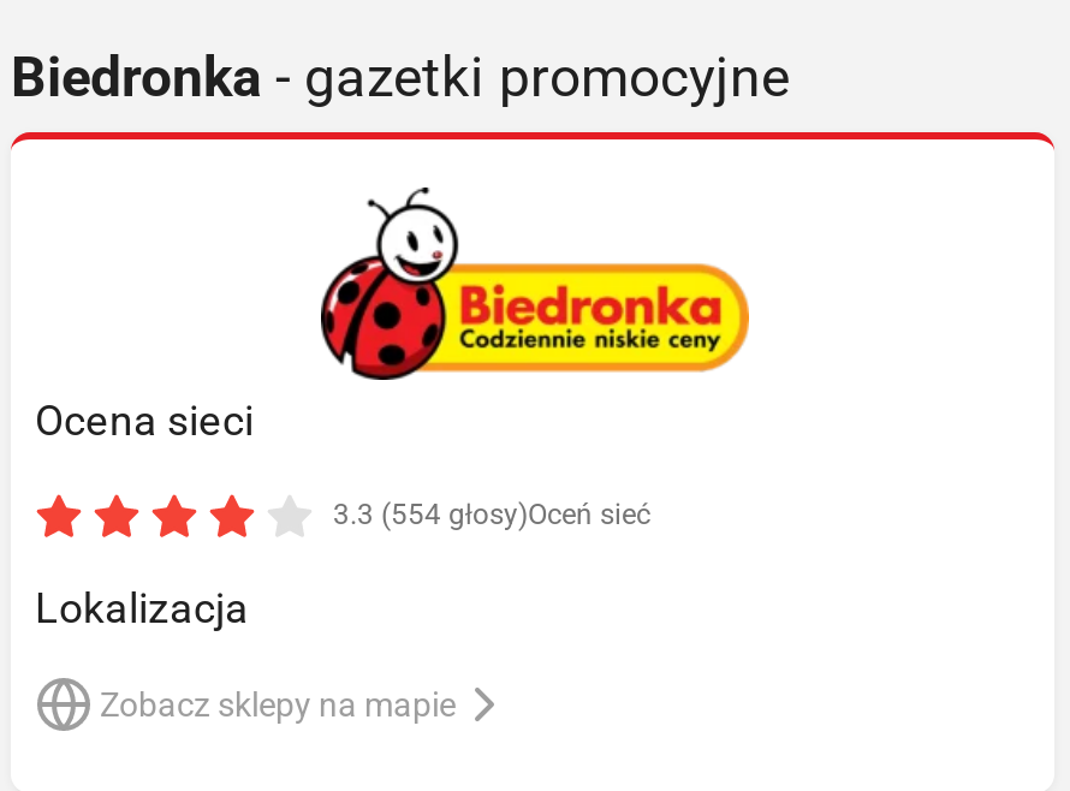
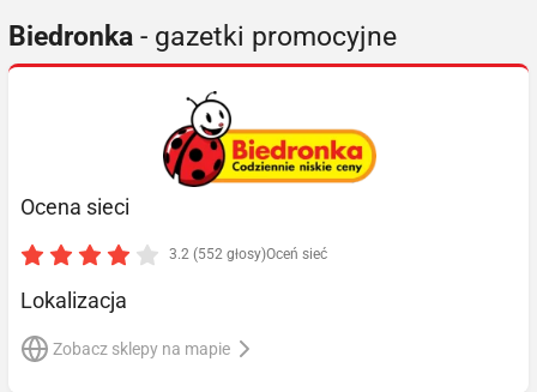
[333,497,650,531] 3.3 (554 głosy)Oceń sieć -> [169,245,327,262] 3.2 (552 głosy)Oceń sieć

